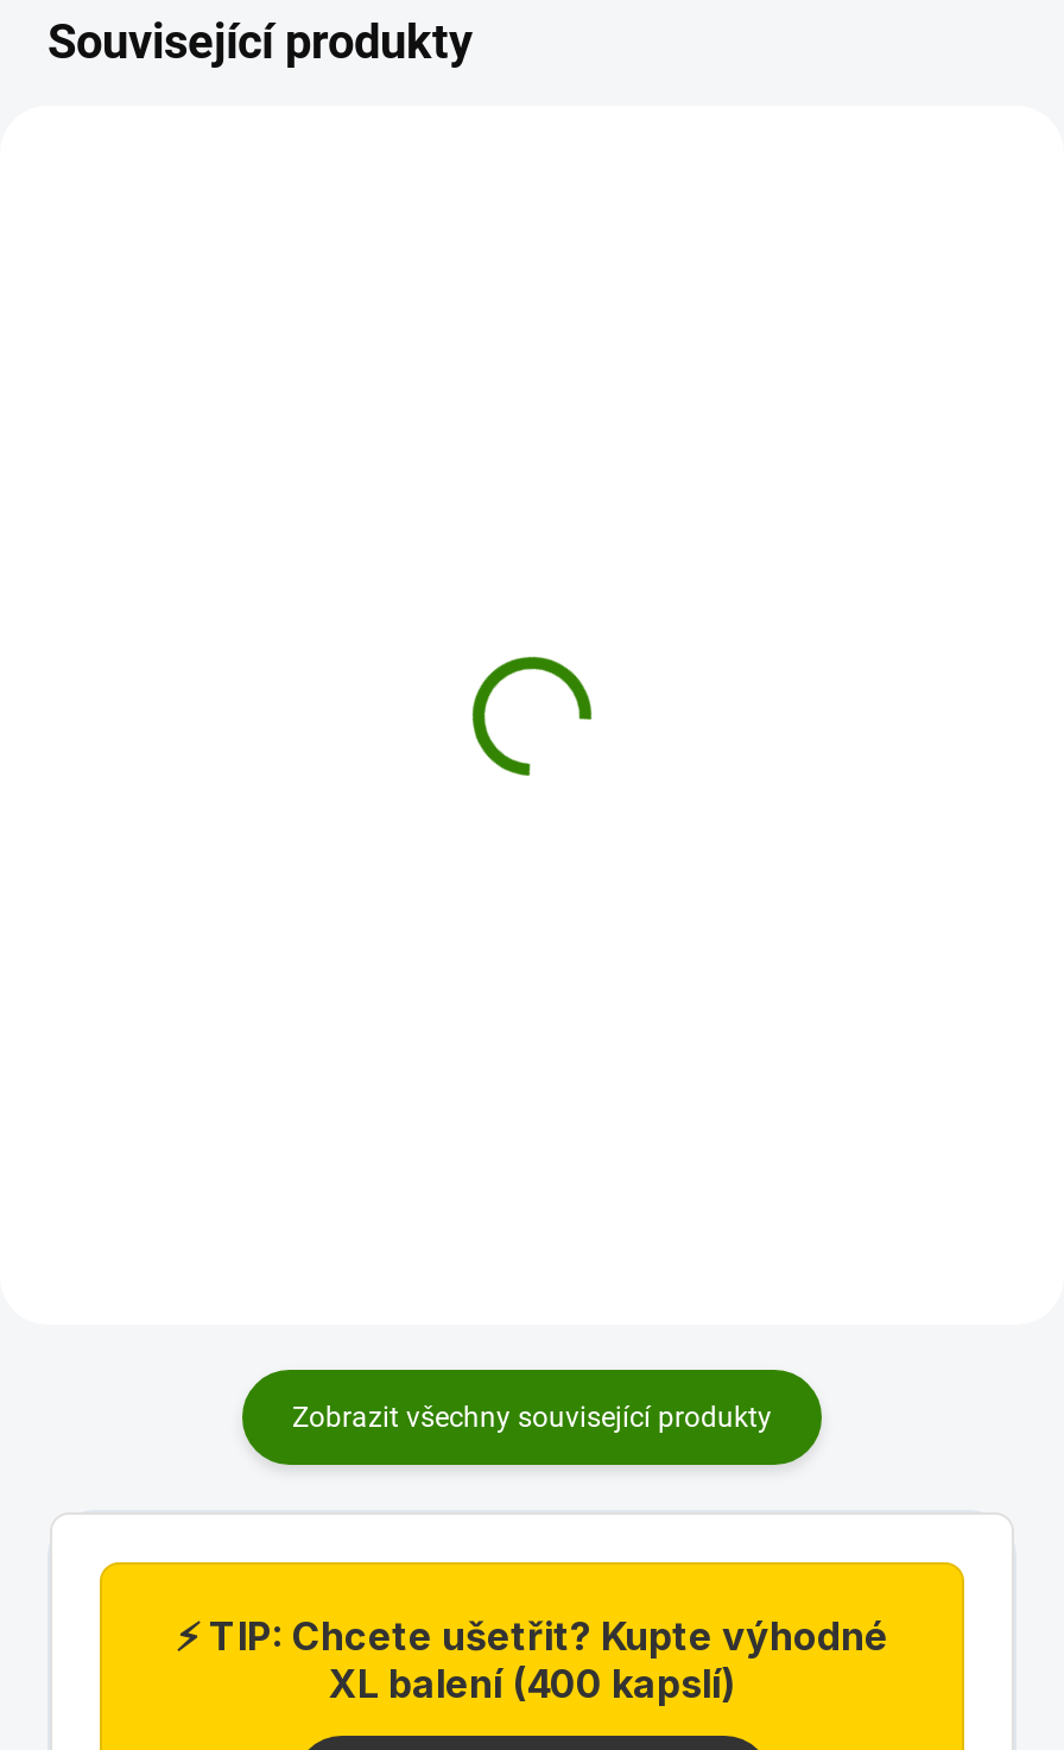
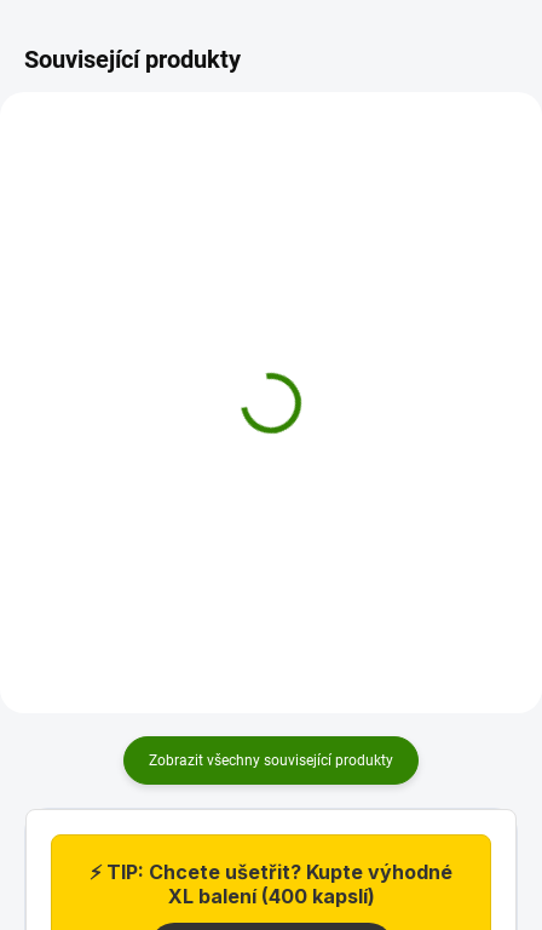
[470,657,591,776] [image] -> [241,373,302,435] [image]

